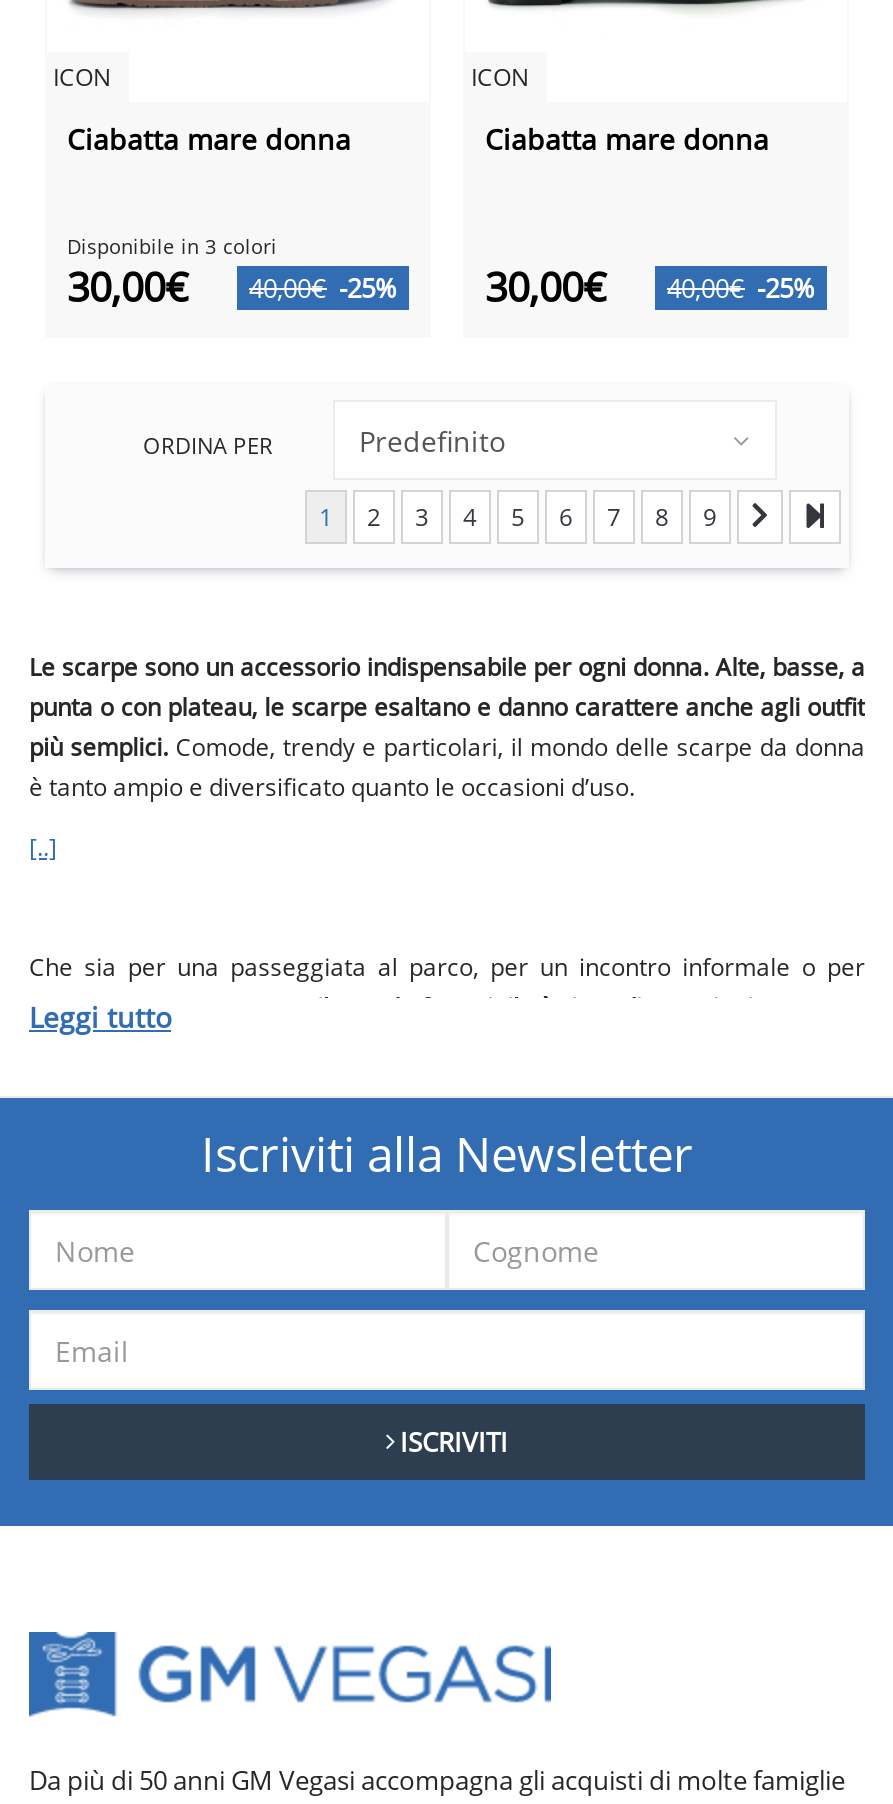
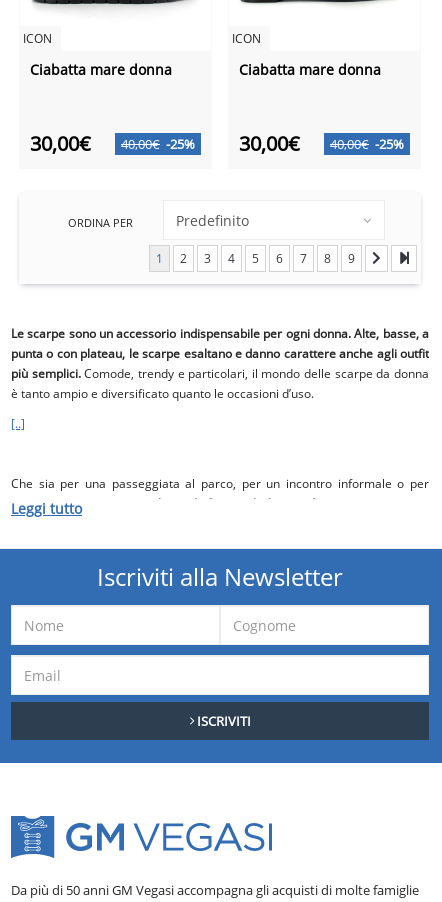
[67,232,277,260] Disponibile in 3 colori -> none

